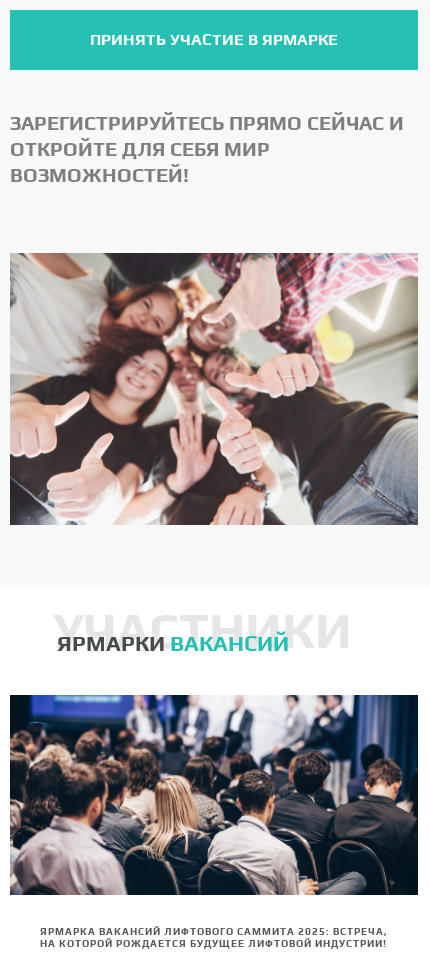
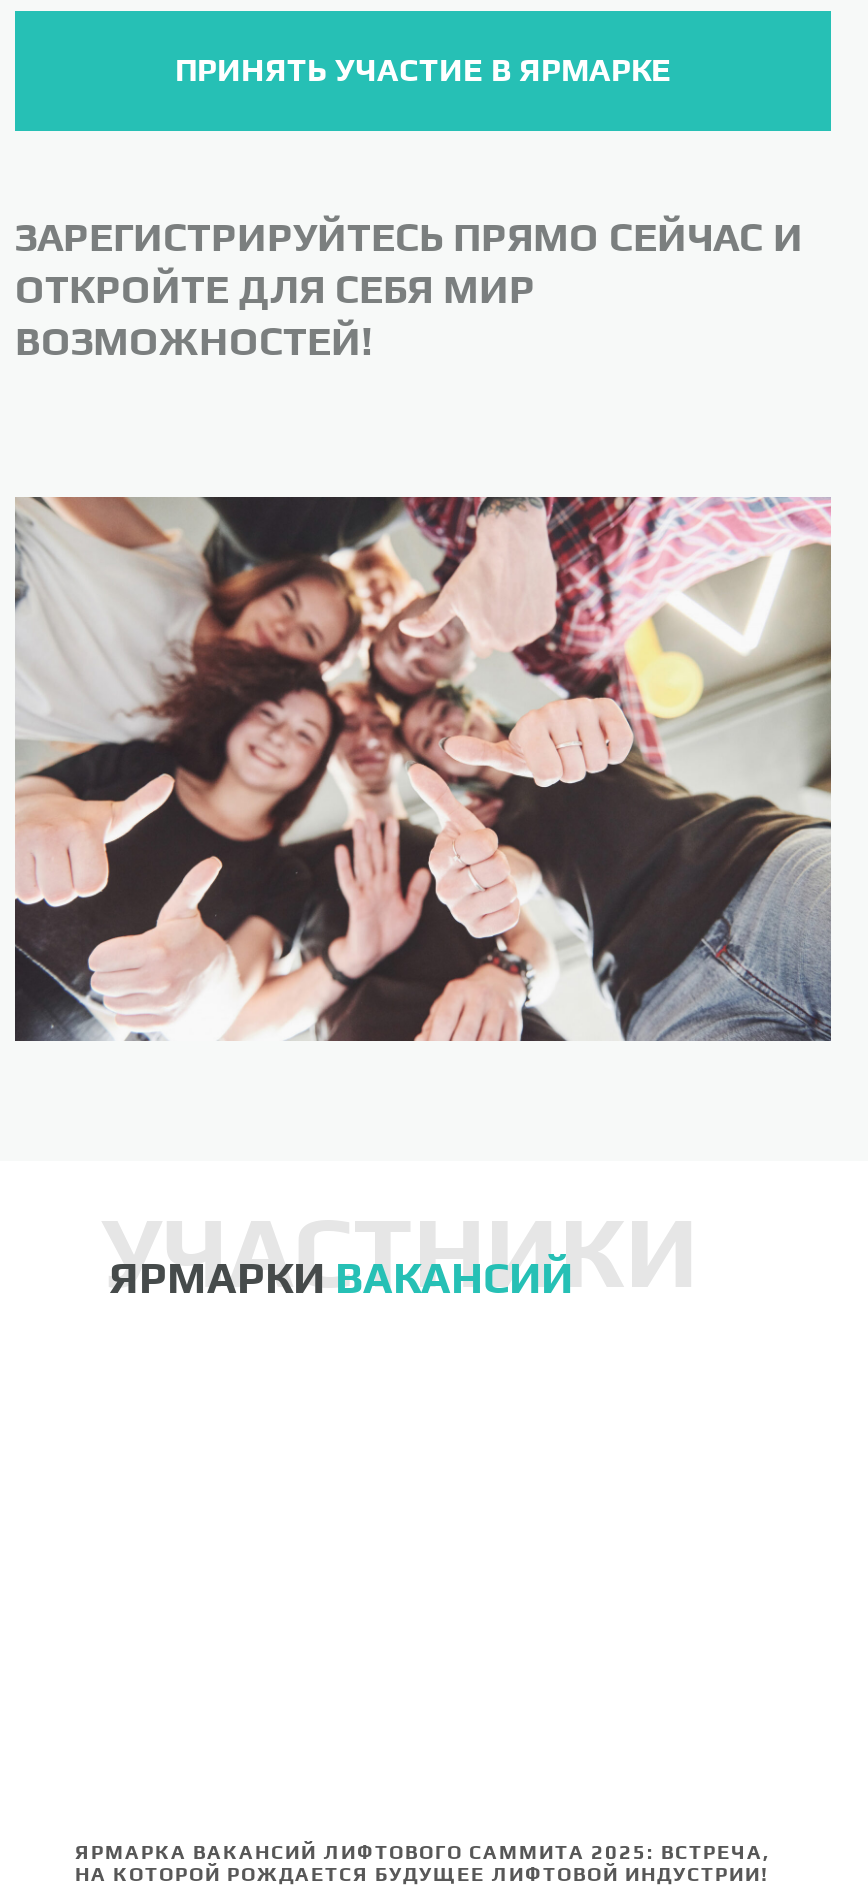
[9,694,419,896] [image] -> none

